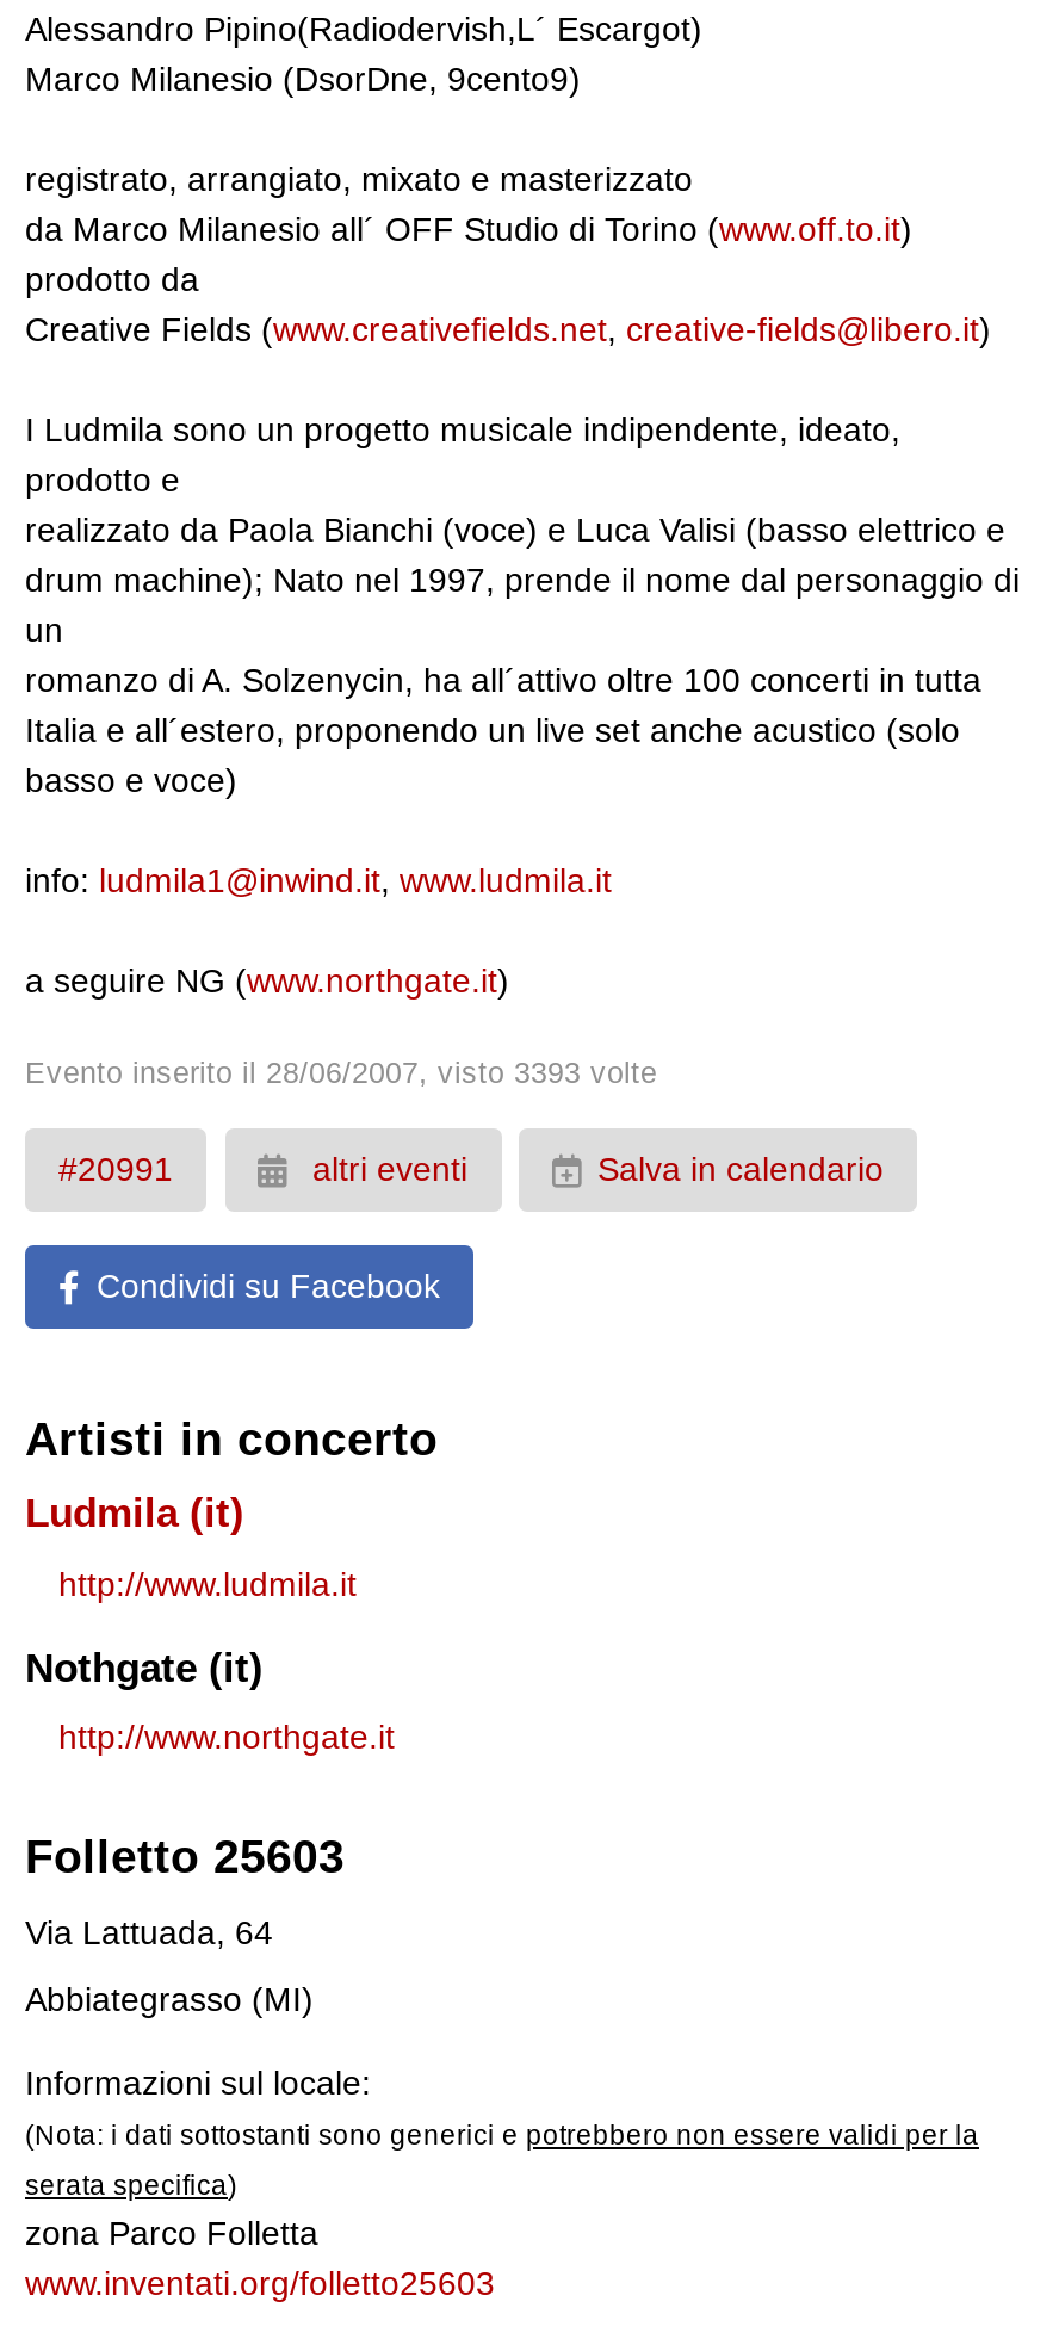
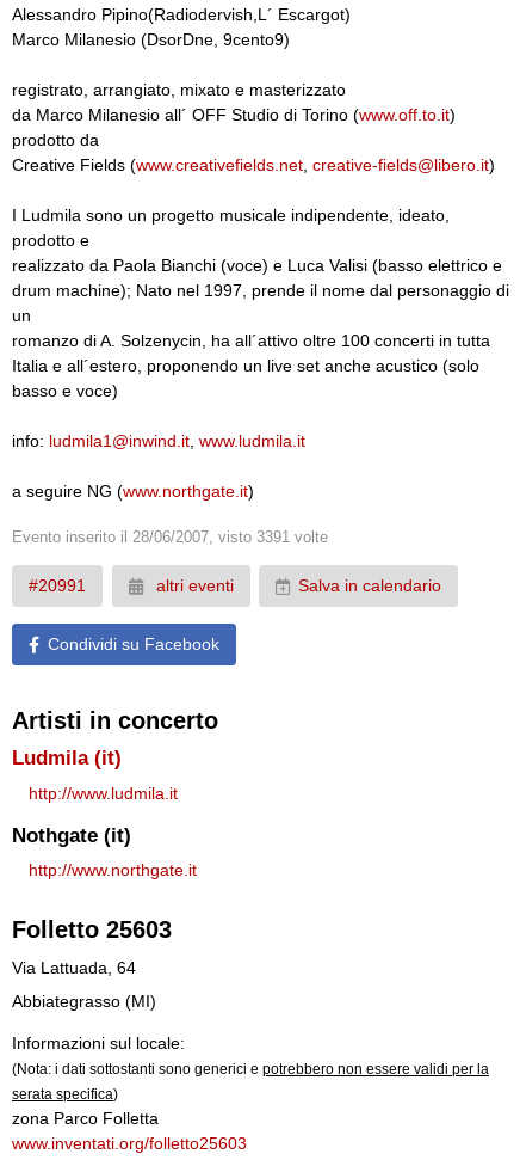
[25,1058,657,1091] Evento inserito il 28/06/2007, visto 3393 volte -> [12,530,328,546] Evento inserito il 28/06/2007, visto 3391 volte

